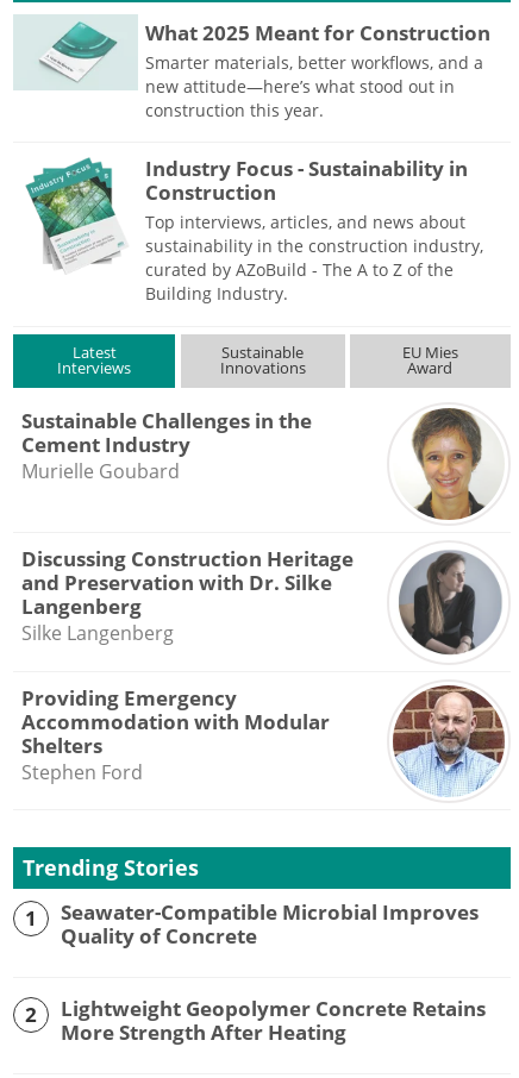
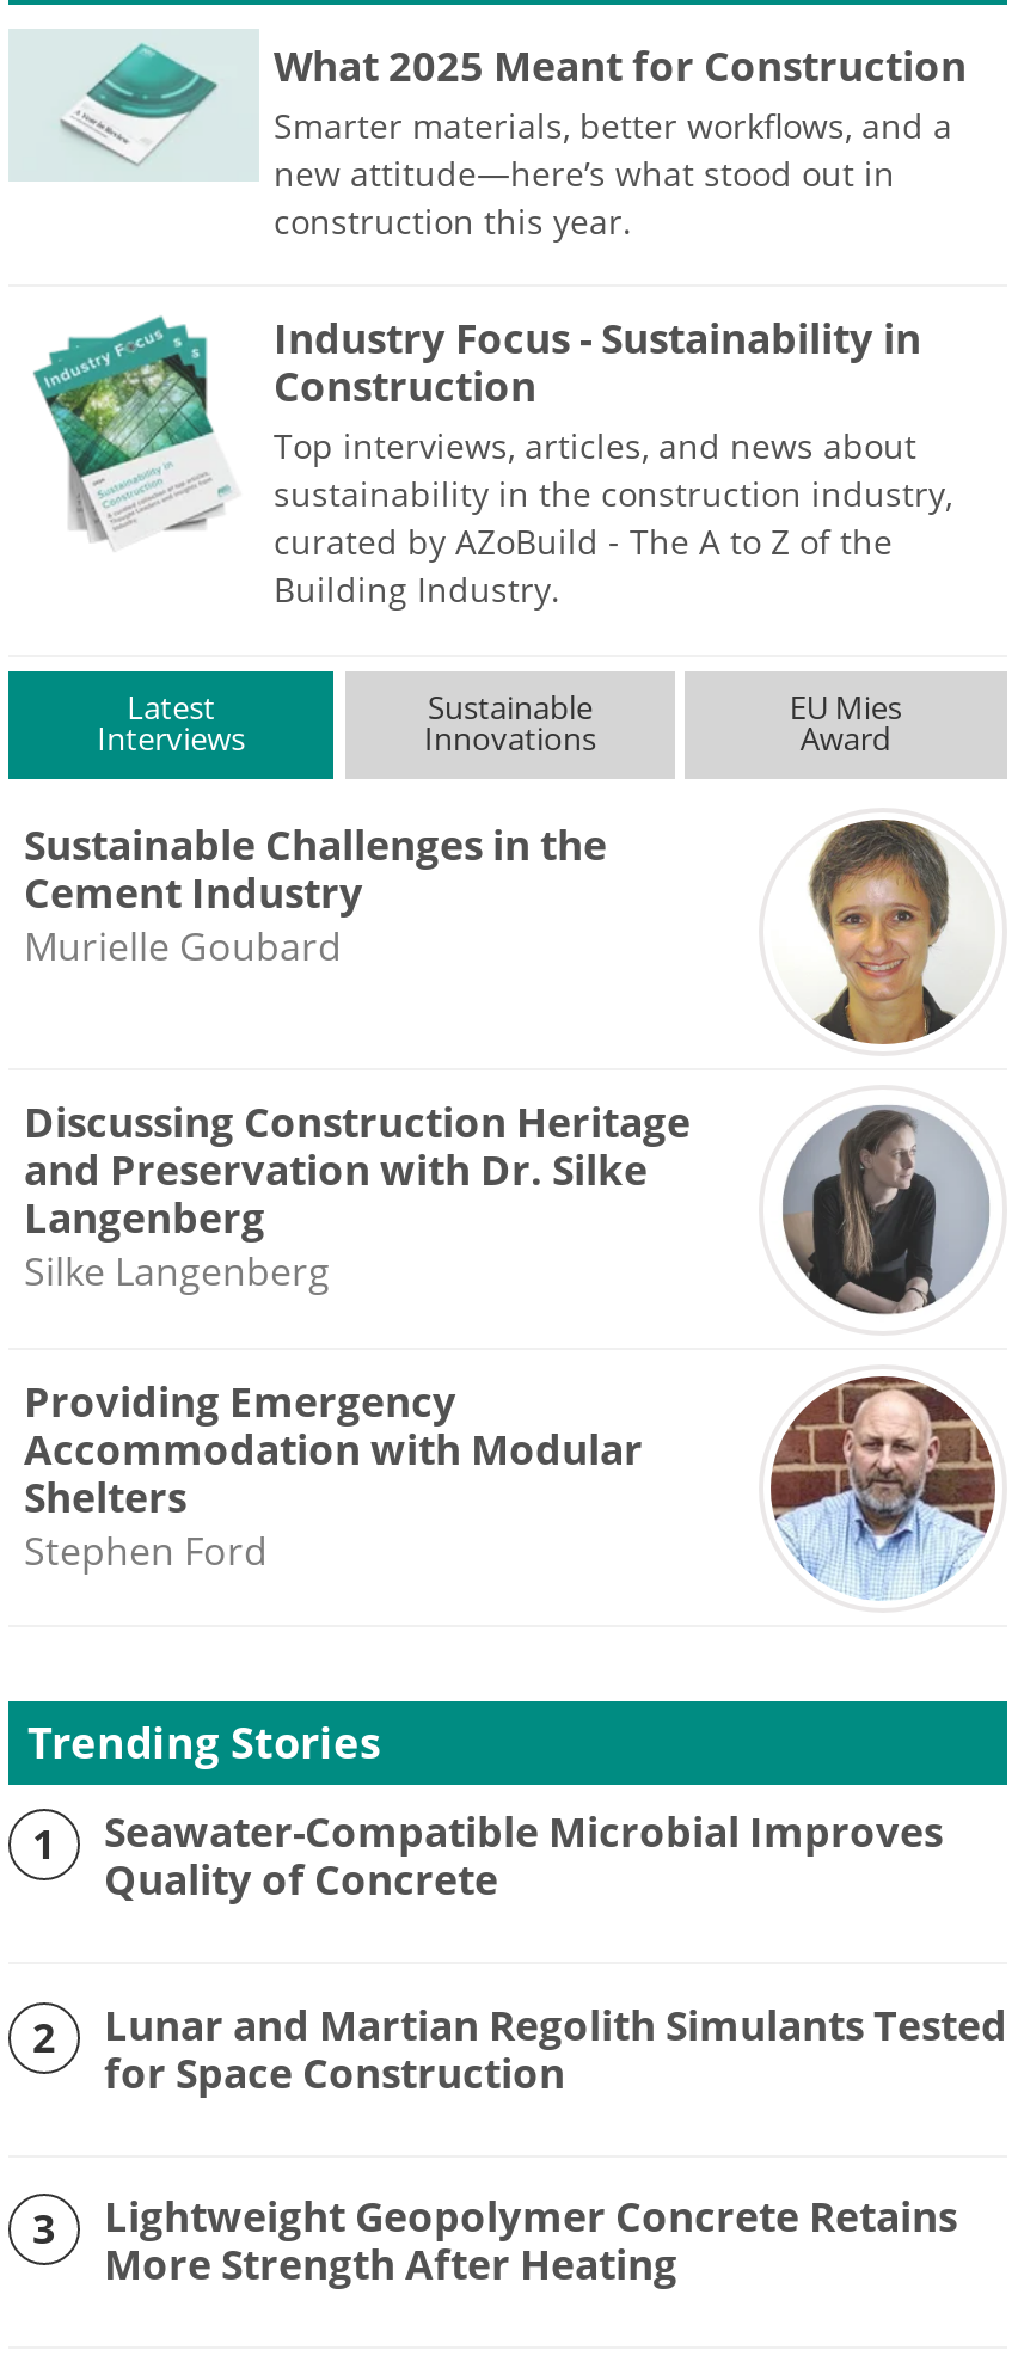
none -> [32,1997,1007,2256] Lunar and Martian Regolith Simulants Tested | for Space Construction | 3

